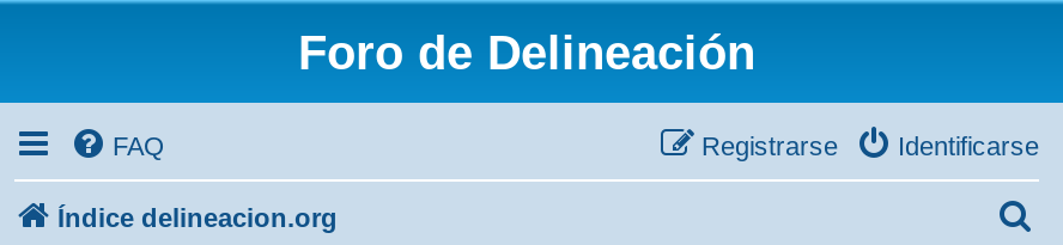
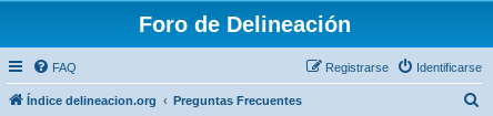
none -> [173,94,302,107] Preguntas Frecuentes

